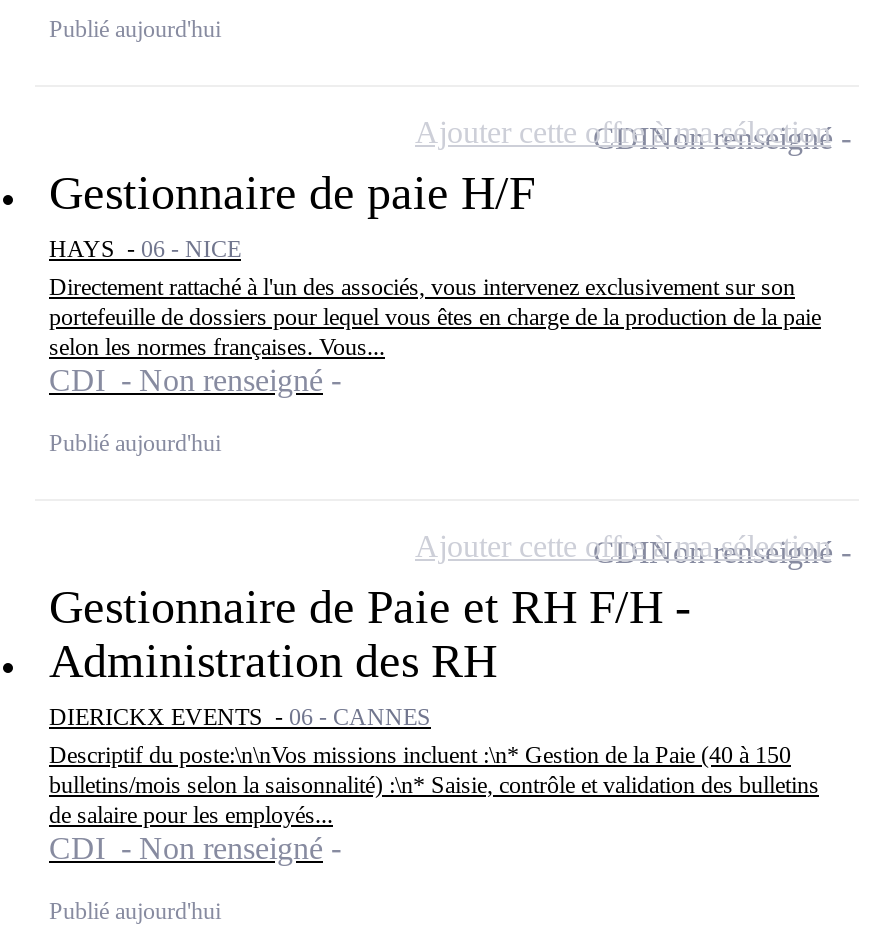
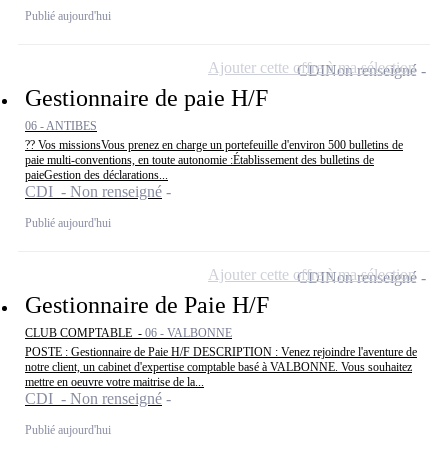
[49,235,821,361] HAYS - 06 - NICE | Directement rattaché à l'un des associés, vous intervenez exclusivement sur son | portefeuille de dossiers pour lequel vous êtes en charge de la production de la paie | selon les normes françaises. Vous... -> [25,119,403,182] 06 - ANTIBES | ?? Vos missionsVous prenez en charge un portefeuille d'environ 500 bulletins de | paie multi-conventions, en toute autonomie :Établissement des bulletins de | paieGestion des déclarations...
[49,580,819,828] Gestionnaire de Paie et RH F/H - | Administration des RH | DIERICKX EVENTS - 06 - CANNES | Descriptif du poste:\n\nVos missions incluent :\n* Gestion de la Paie (40 à 150 | bulletins/mois selon la saisonnalité) :\n* Saisie, contrôle et validation des bulletins | de salaire pour les employés... -> [25,292,417,389] Gestionnaire de Paie H/F | CLUB COMPTABLE - 06 - VALBONNE | POSTE : Gestionnaire de Paie H/F DESCRIPTION : Venez rejoindre l'aventure de | notre client, un cabinet d'expertise comptable basé à VALBONNE. Vous souhaitez | mettre en oeuvre votre maitrise de la...

